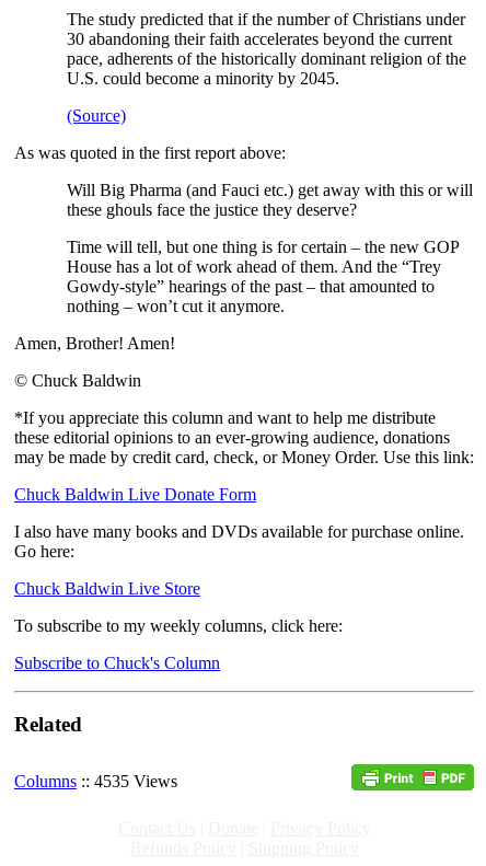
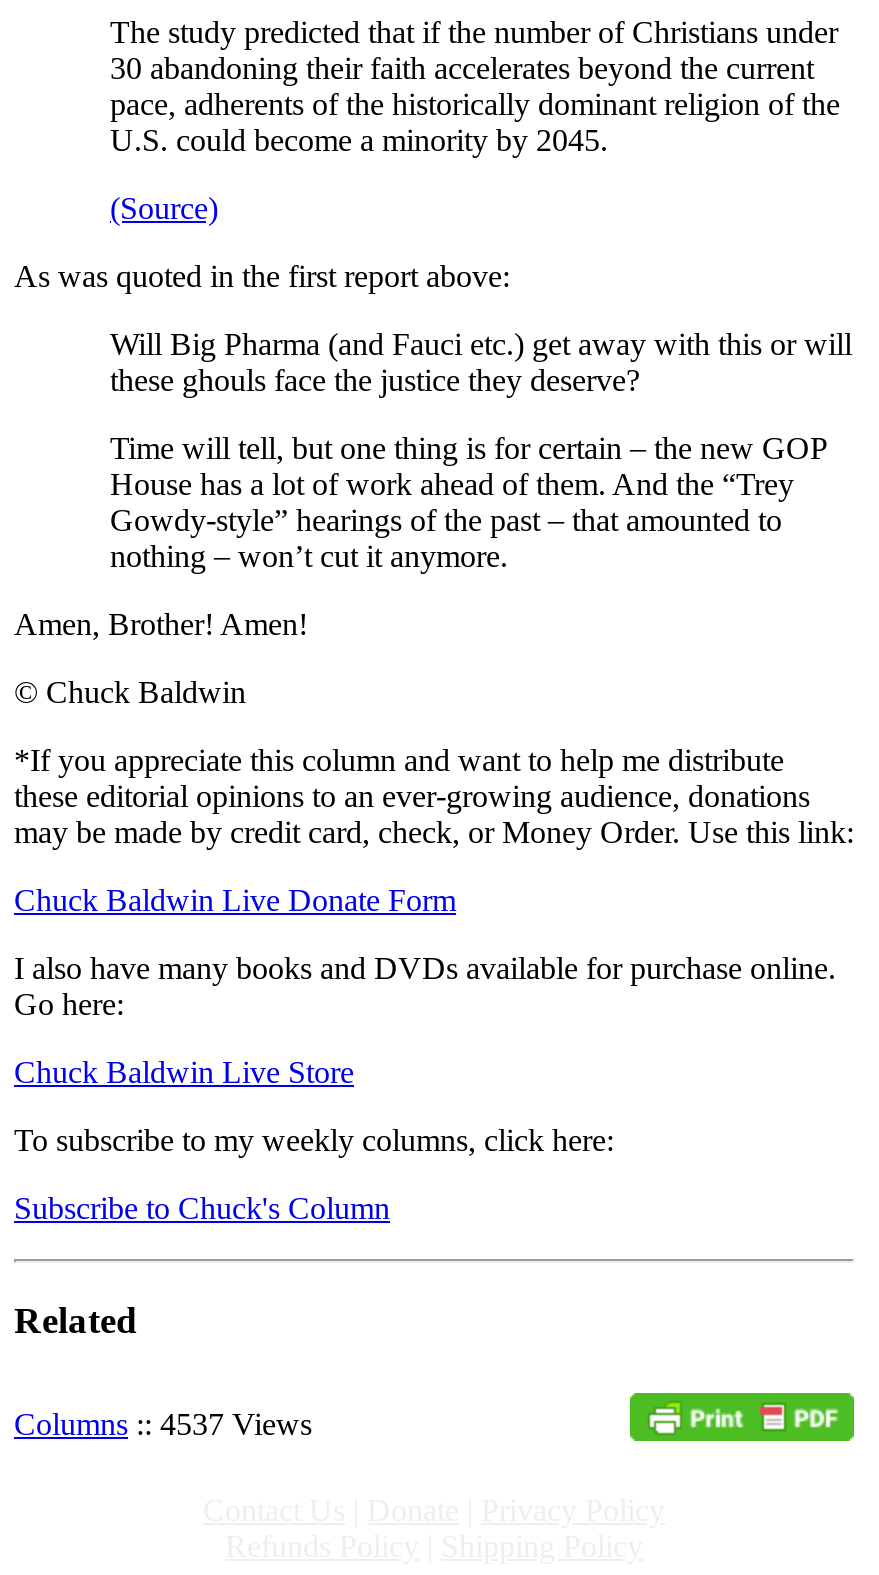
[14,771,177,790] Columns:: 4535 Views -> [14,1406,312,1440] Columns:: 4537 Views

